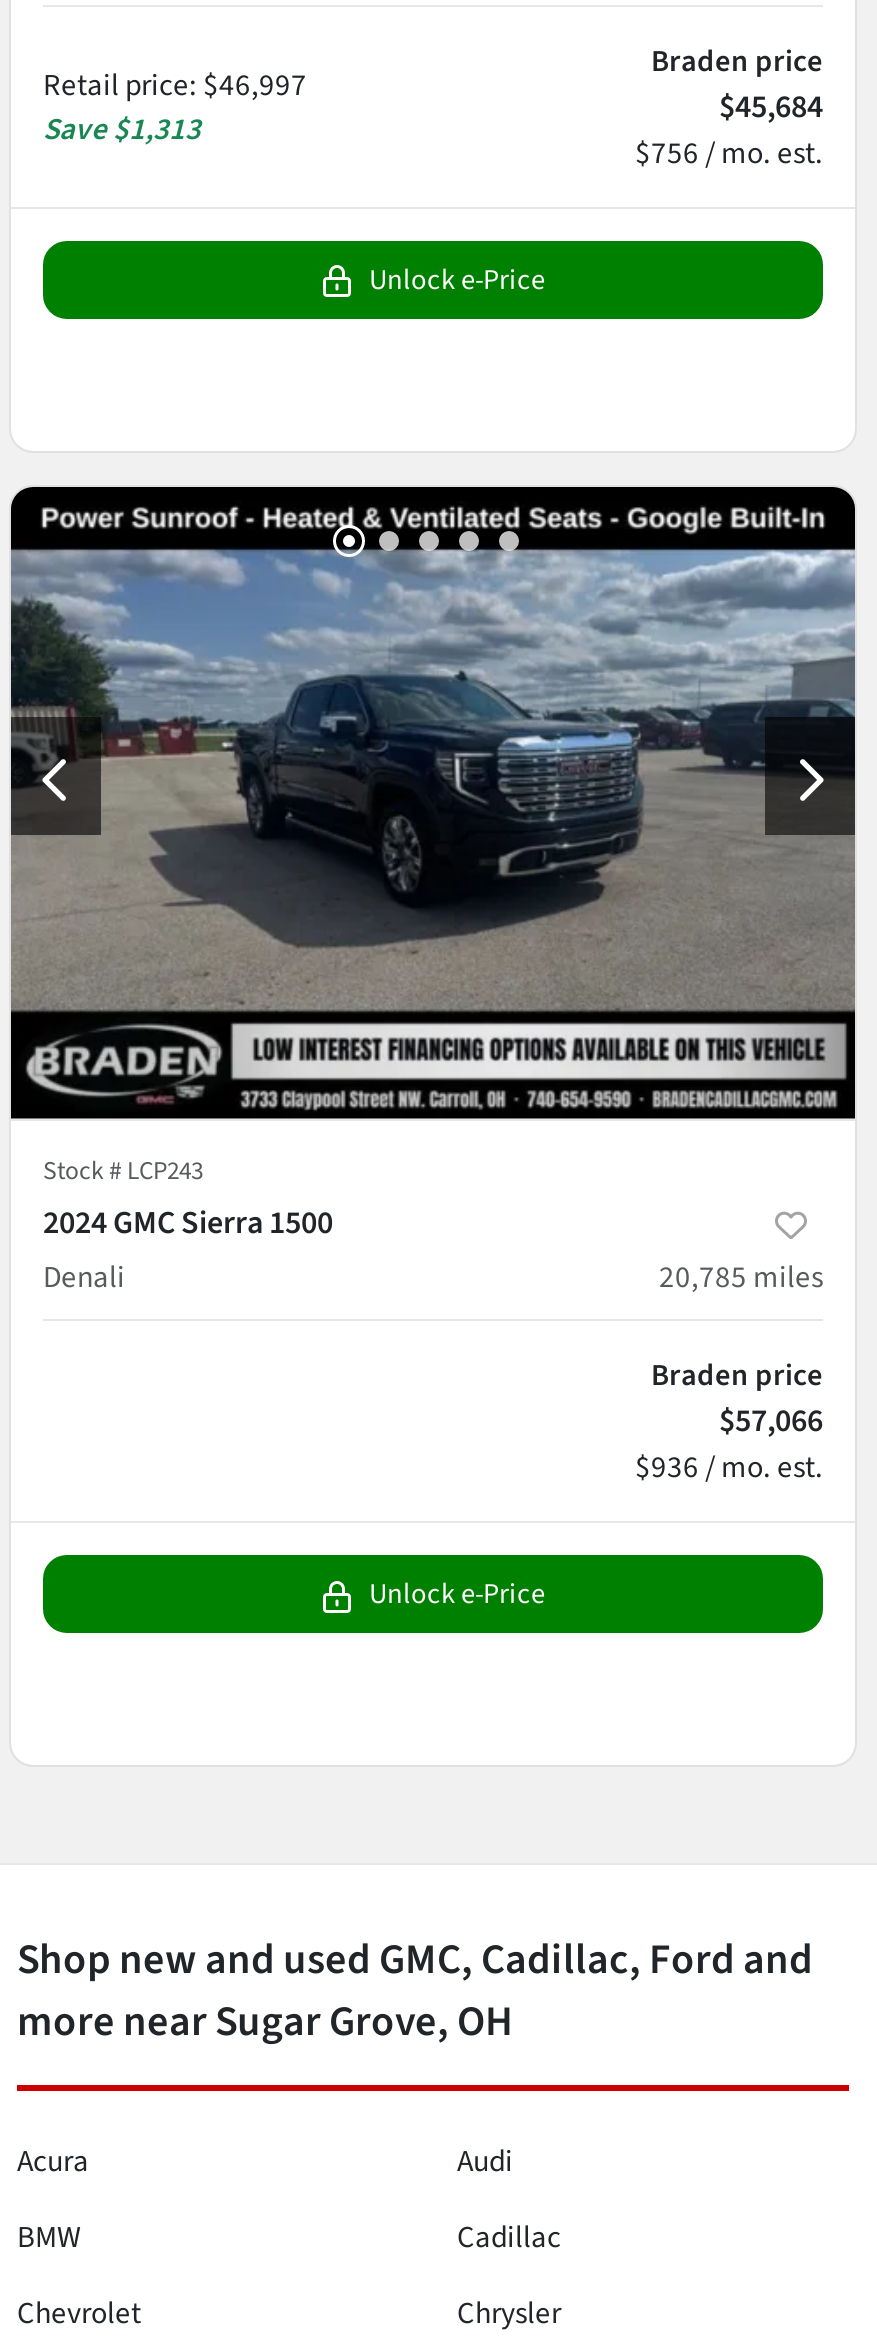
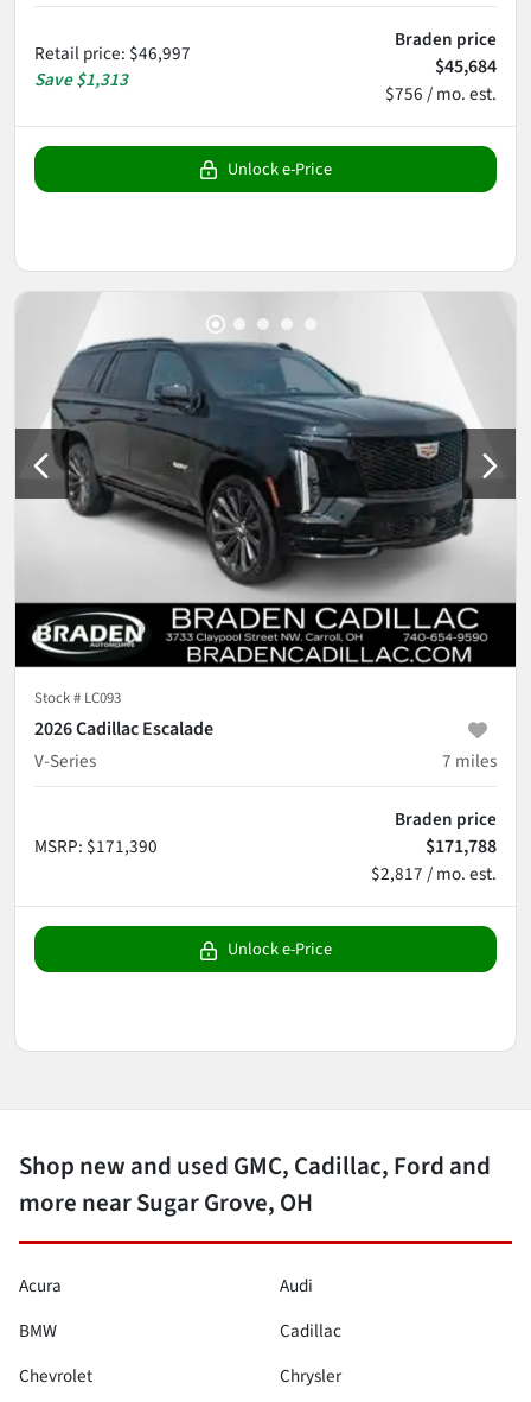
[9,485,857,1299] [image] | Stock #LCP243 | 2024 GMC Sierra 1500 | Denali | 20,785 miles -> [15,292,516,859] [image] | Stock #LC093 | 2026 Cadillac Escalade | V-Series | 7 miles | MSRP: $171,390
[719,1399,823,1443] $57,066 -> [426,833,497,859] $171,788
[635,1445,823,1489] $936 / mo. est. -> [371,861,497,887] $2,817 / mo. est.

